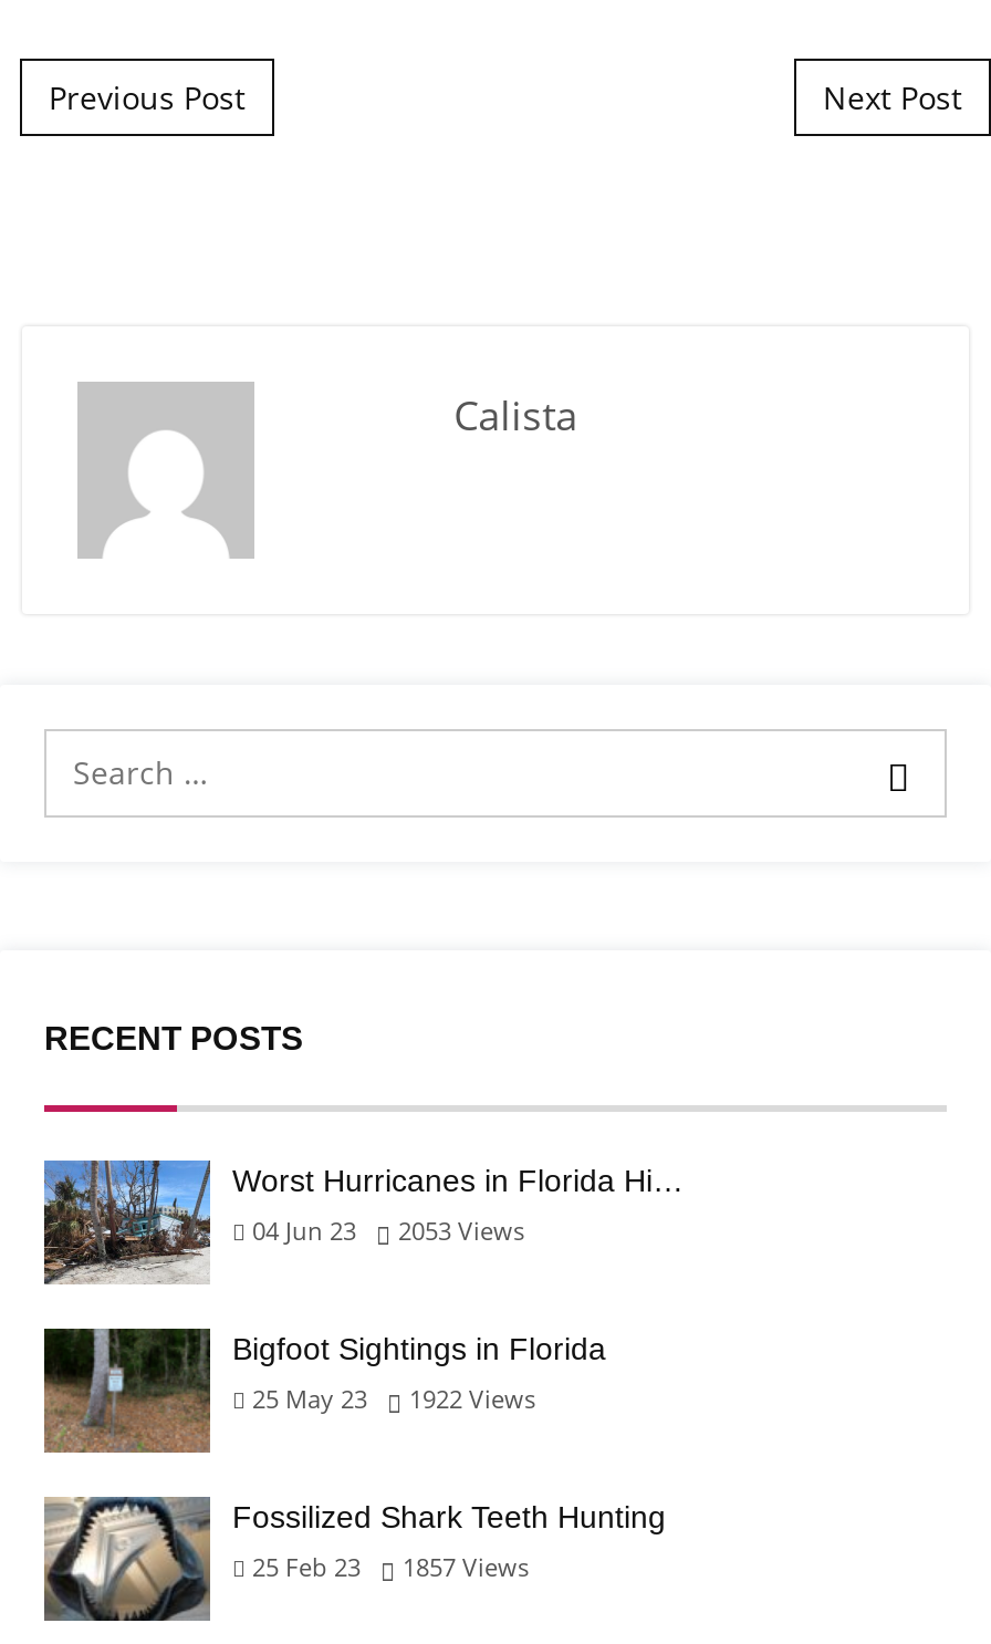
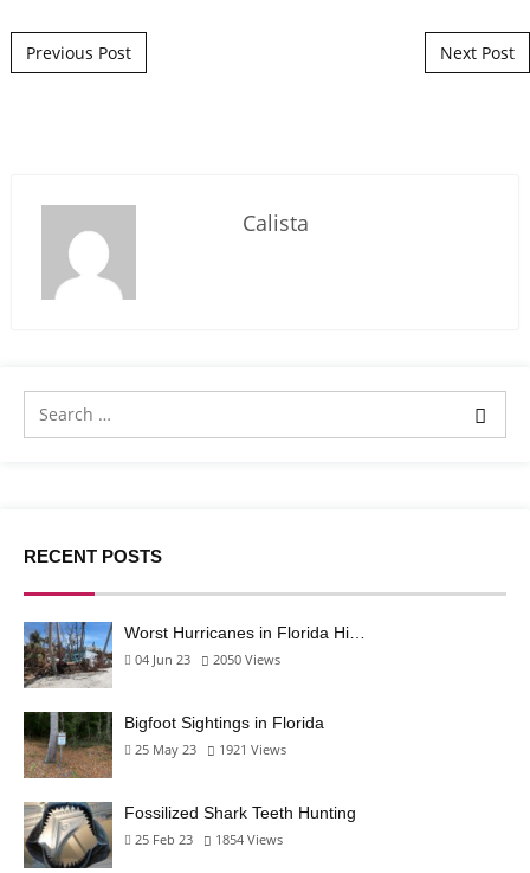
[252,1215,524,1248] 04 Jun 23 2053 Views -> [135,650,280,668] 04 Jun 23 2050 Views
[252,1383,535,1417] 25 May 23 1922 Views -> [135,740,286,758] 25 May 23 1921 Views
[252,1552,529,1585] 25 Feb 23 1857 Views -> [135,830,283,848] 25 Feb 23 1854 Views

